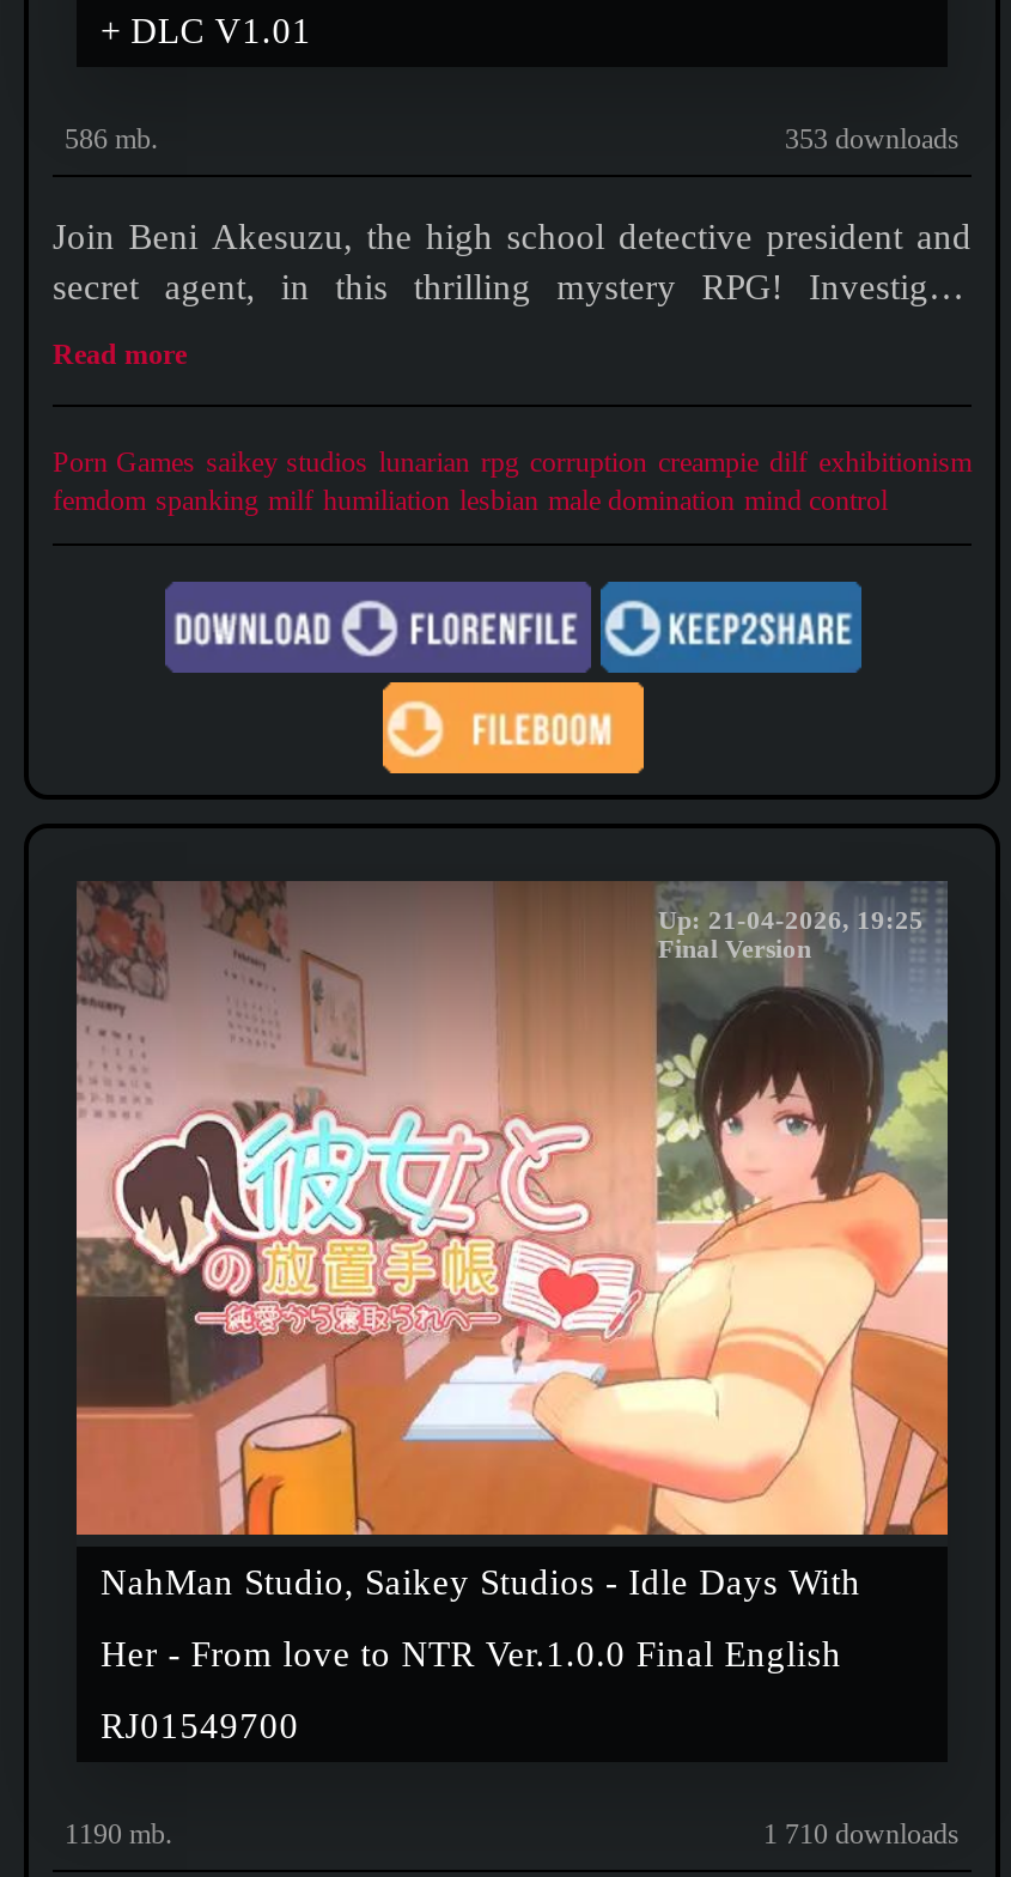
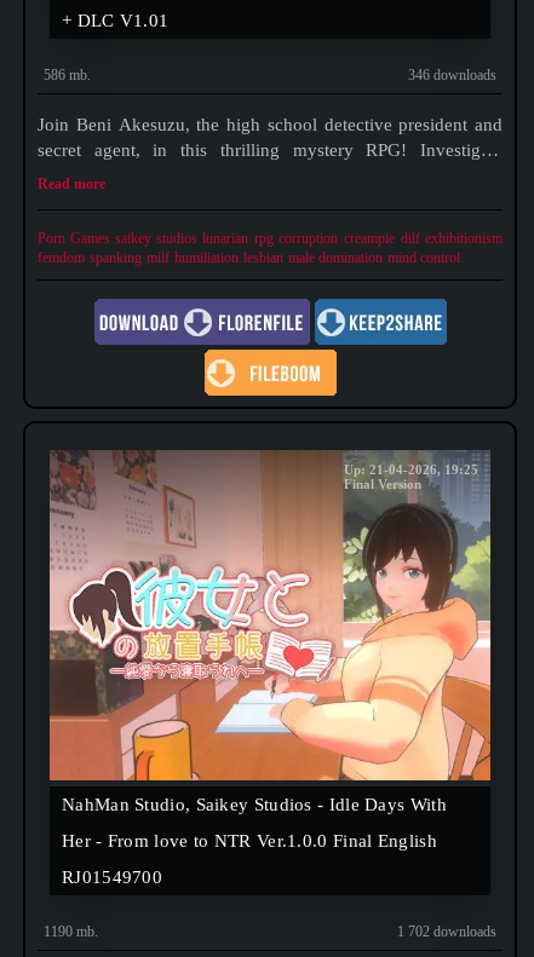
[785,123,960,156] 353 downloads -> [408,67,496,84] 346 downloads
[763,1818,960,1851] 1 710 downloads -> [397,923,496,940] 1 702 downloads

